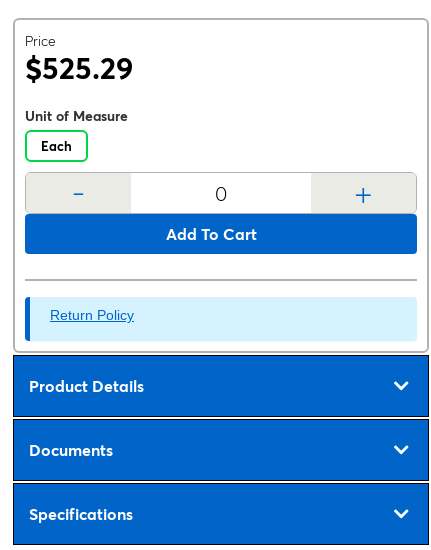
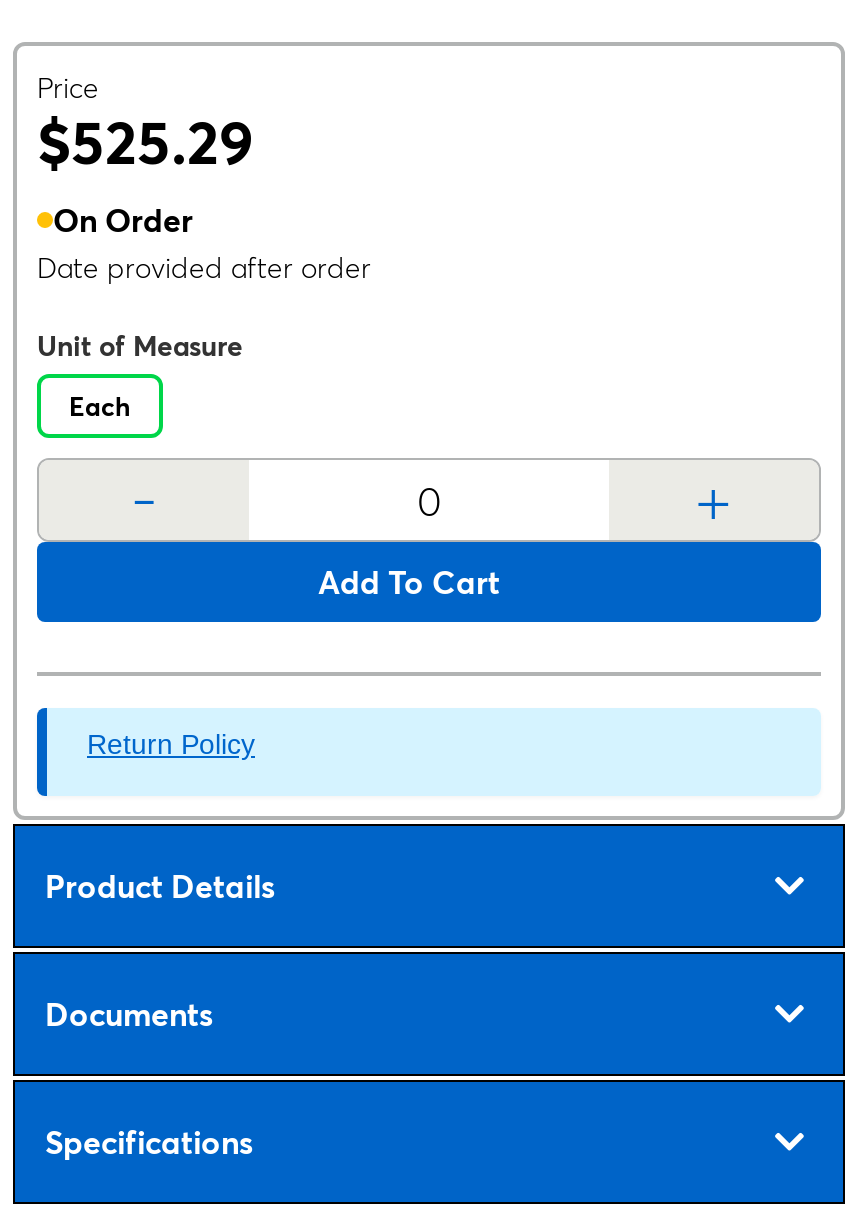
none -> [37,200,371,286] On Order | Date provided after order

